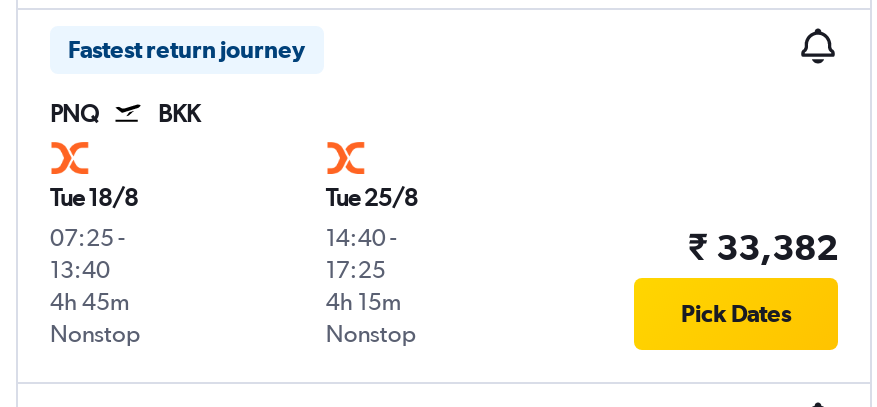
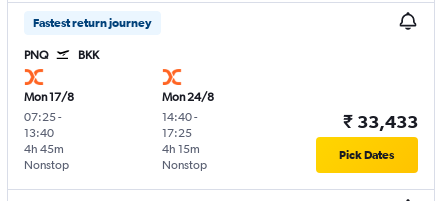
[50,185,138,213] Tue 18/8 -> [24,90,74,104] Mon 17/8
[326,185,418,213] Tue 25/8 -> [162,90,214,104] Mon 24/8
[688,227,838,267] ₹ 33,382 -> [343,111,418,131] ₹ 33,433

